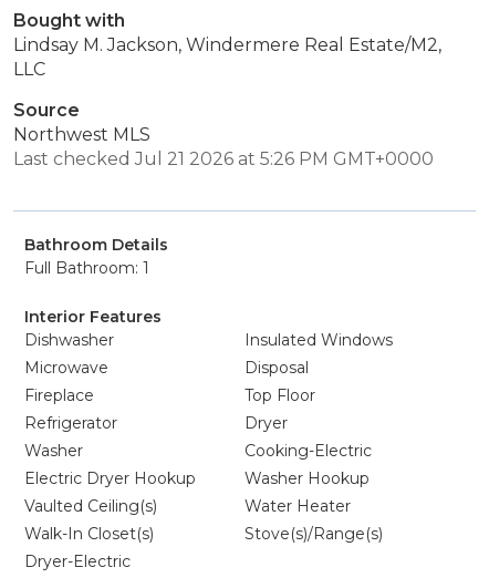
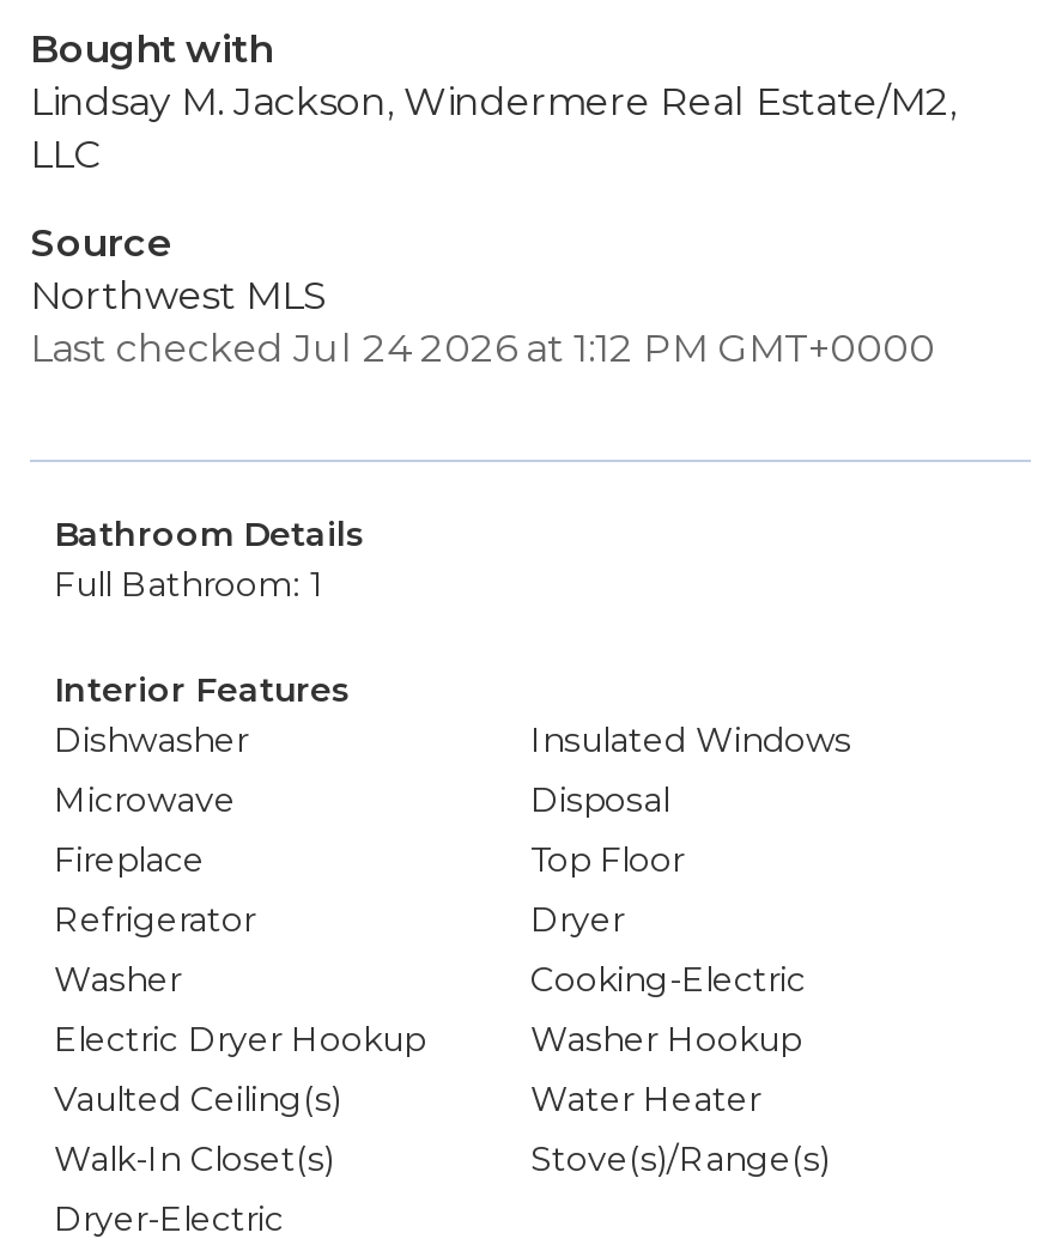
[13,148,434,169] Last checked Jul 21 2026 at 5:26 PM GMT+0000 -> [30,326,935,371] Last checked Jul 24 2026 at 1:12 PM GMT+0000

